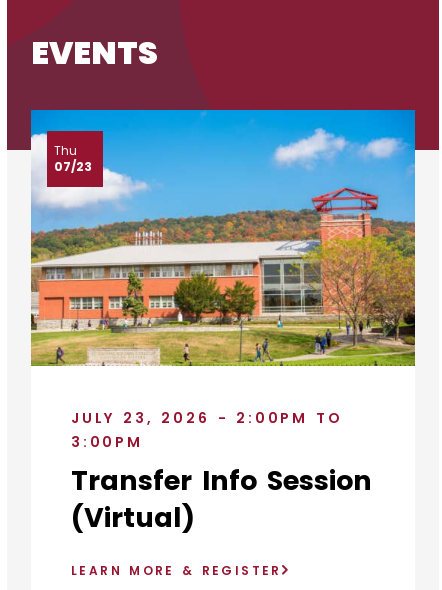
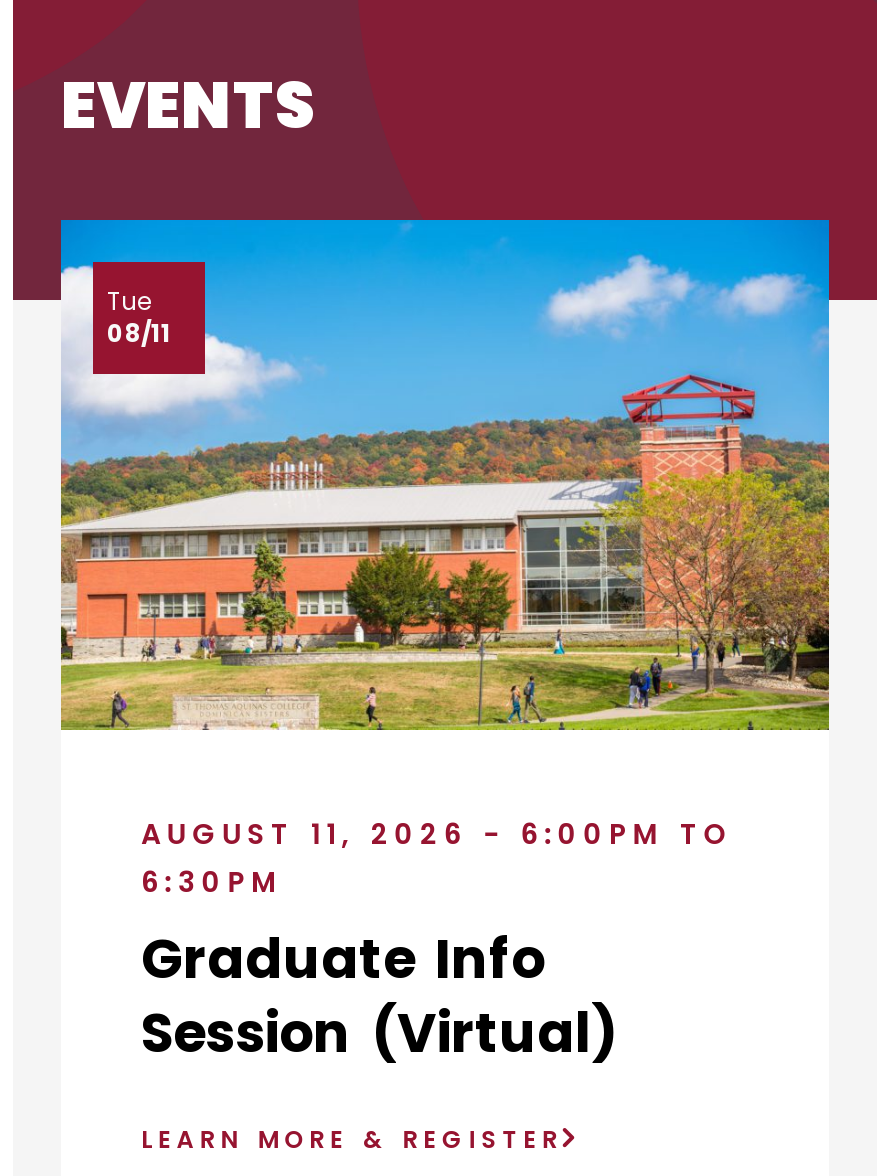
[54,141,92,174] Thu | 07/23 -> [107,283,171,349] Tue | 08/11
[71,408,372,536] JULY 23, 2026 - 2:00PM TO | 3:00PM | Transfer Info Session | (Virtual) -> [141,813,733,1069] AUGUST 11, 2026 - 6:00PM TO | 6:30PM | Graduate Info | Session (Virtual)

